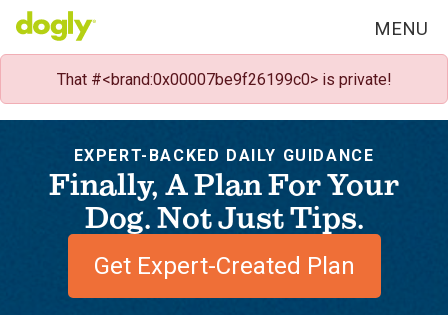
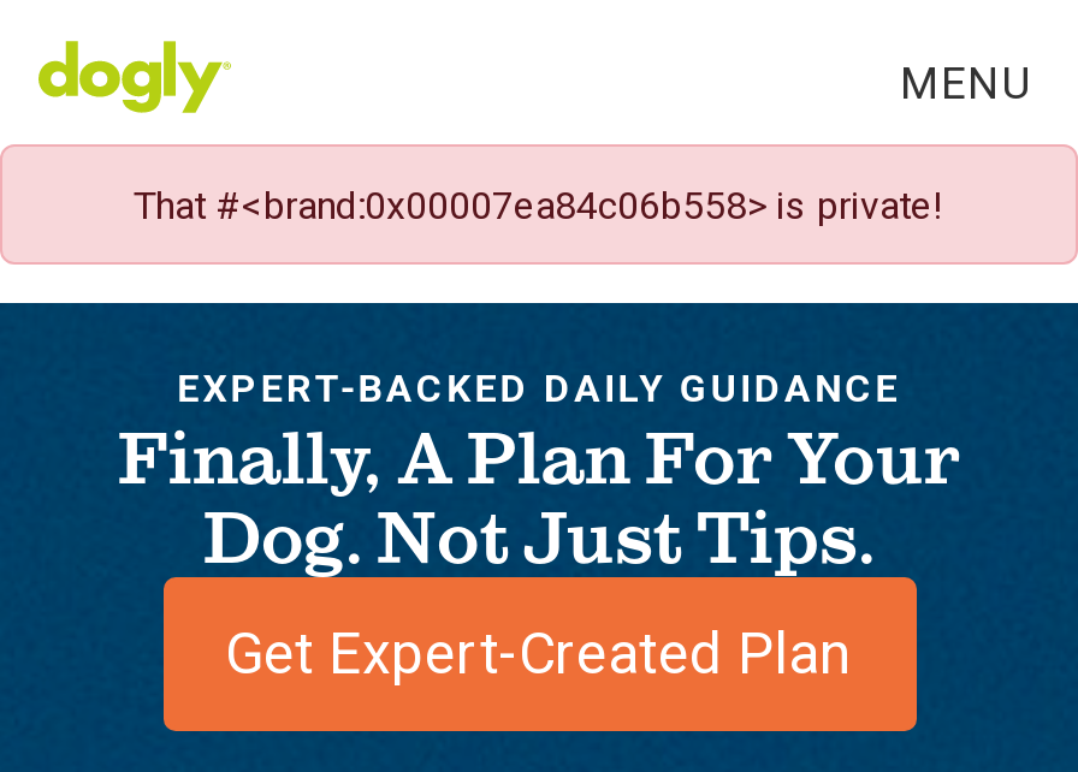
[56,70,391,89] That #<brand:0x00007be9f26199c0> is private! -> [134,182,944,228] That #<brand:0x00007ea84c06b558> is private!

